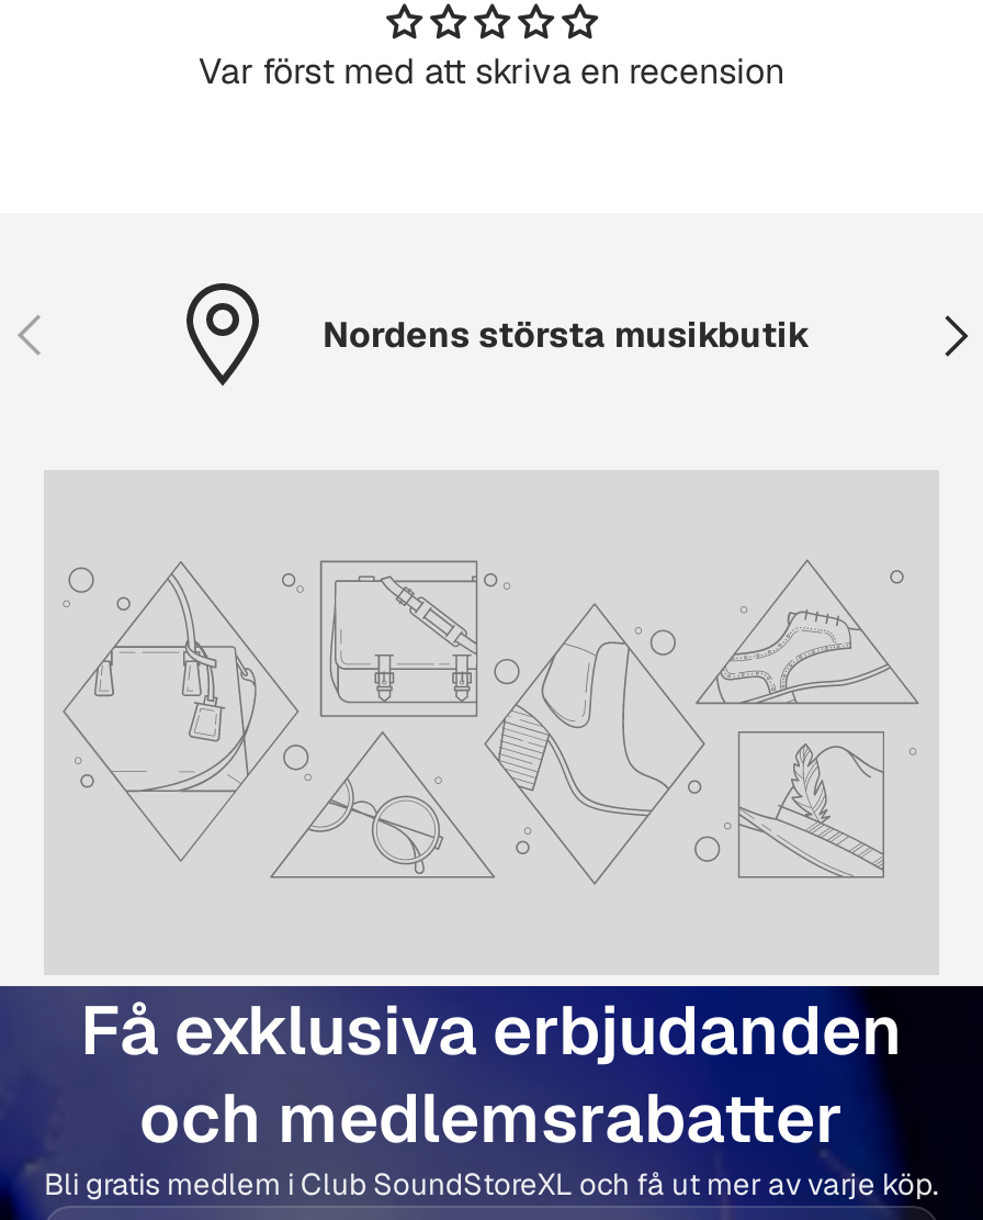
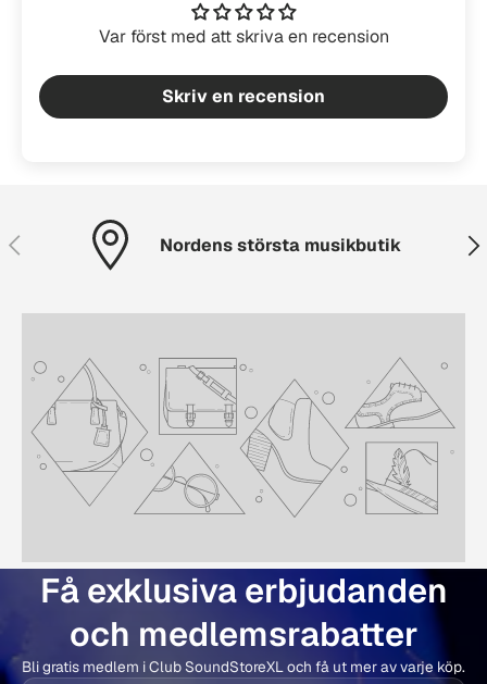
none -> [162,85,325,108] Skriv en recension

